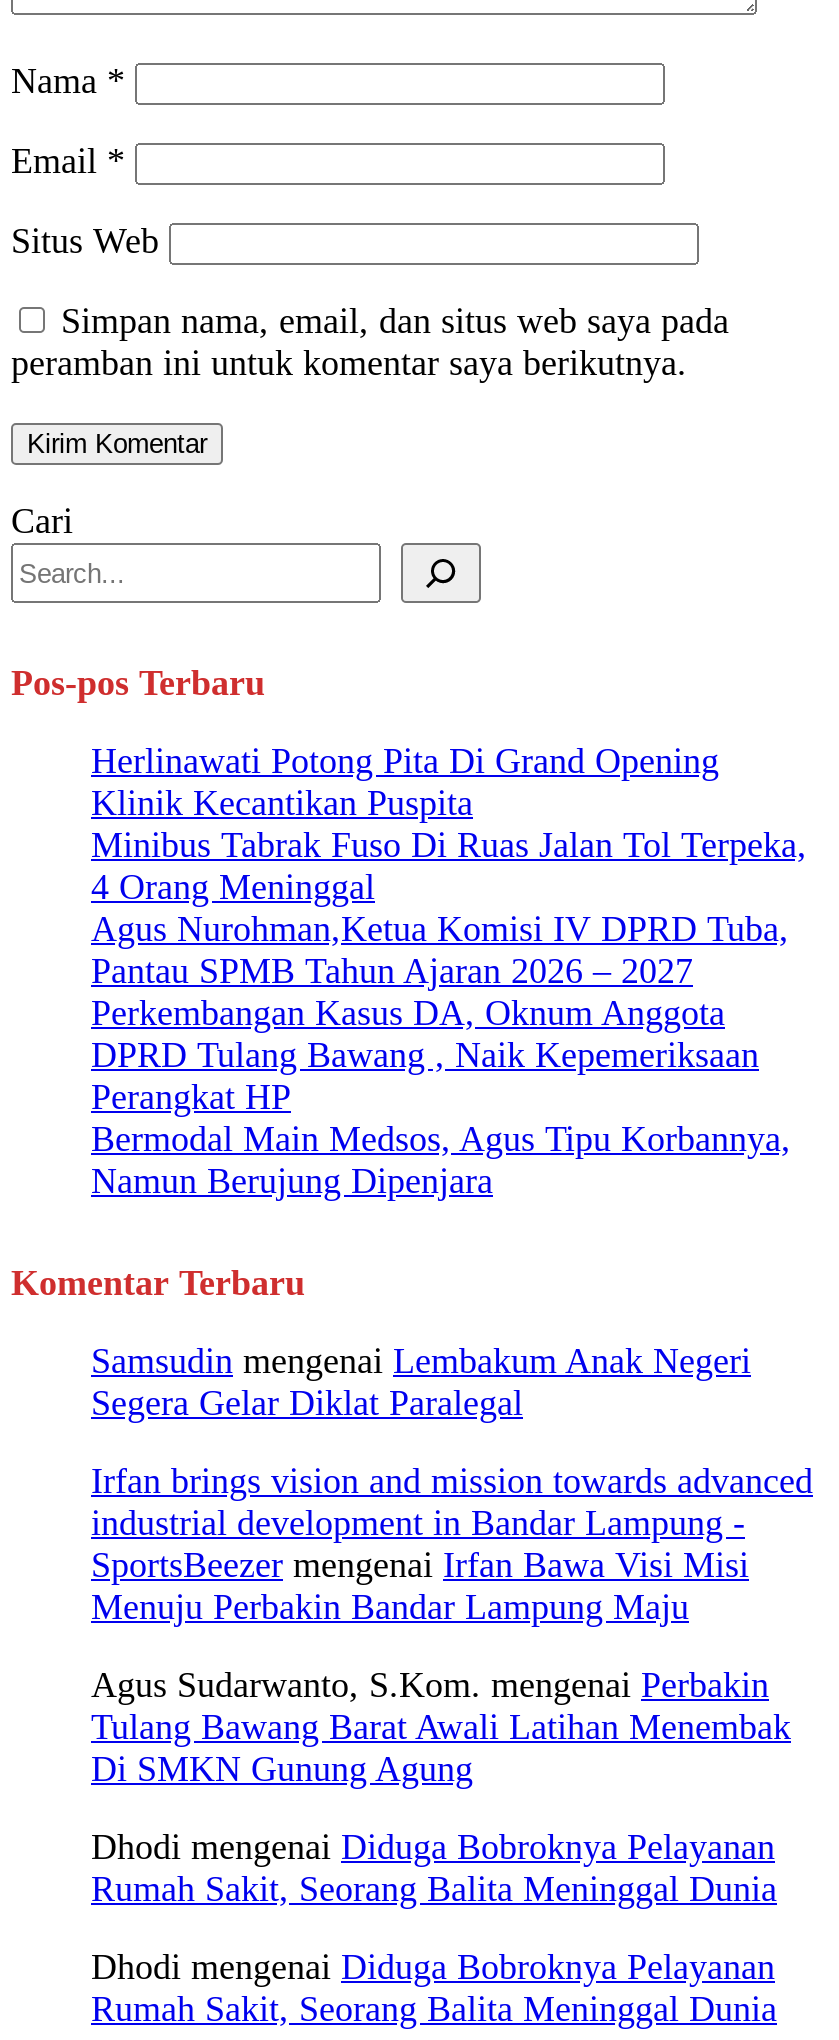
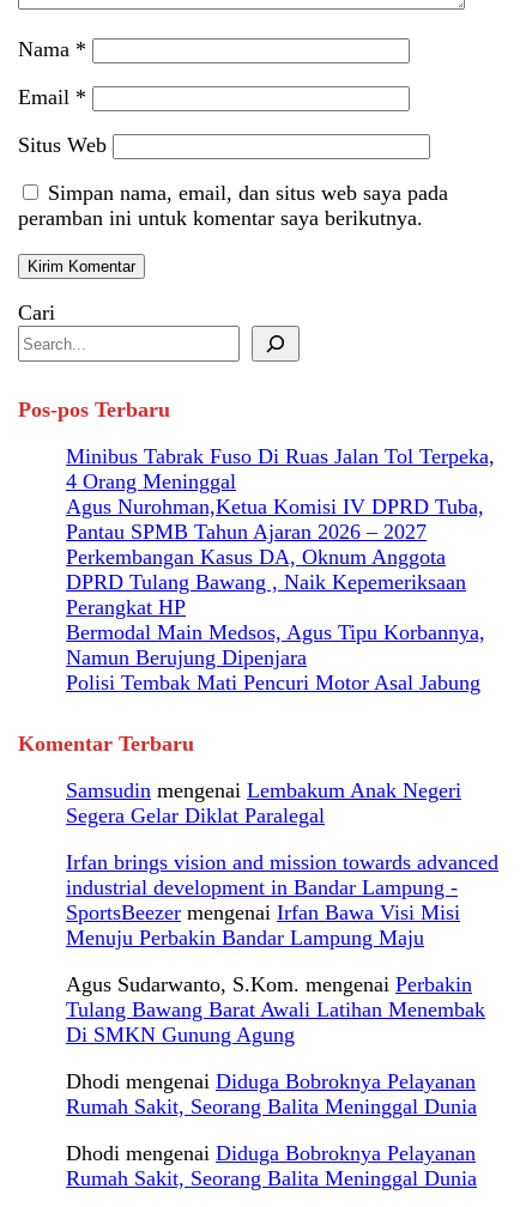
[91,741,719,823] Herlinawati Potong Pita Di Grand Opening | Klinik Kecantikan Puspita -> none
moved [91,825,807,1201] -> [66,444,495,669]: Minibus Tabrak Fuso Di Ruas Jalan Tol Terpeka, | 4 Orang Meninggal | Agus Nurohman,Ketua Komisi IV DPRD Tuba, | ... | Bermodal Main Medsos, Agus Tipu Korbannya, | Namun Berujung Dipenjara
none -> [66,671,480,695] Polisi Tembak Mati Pencuri Motor Asal Jabung

